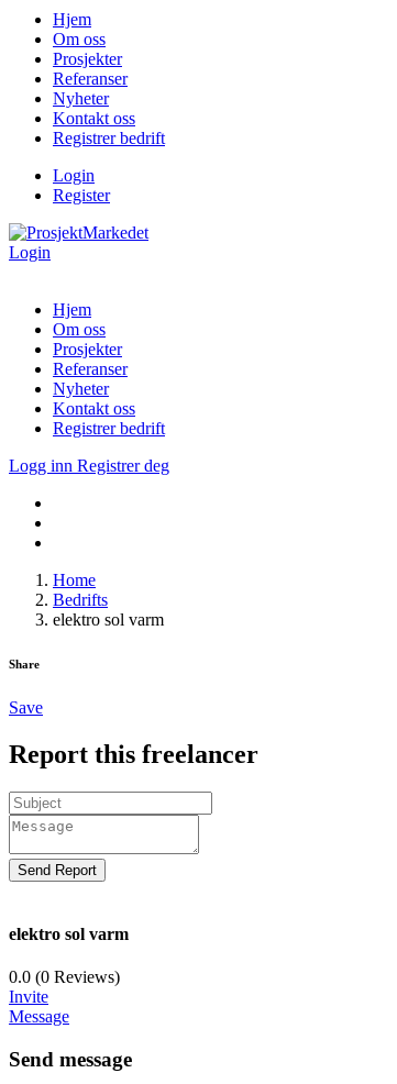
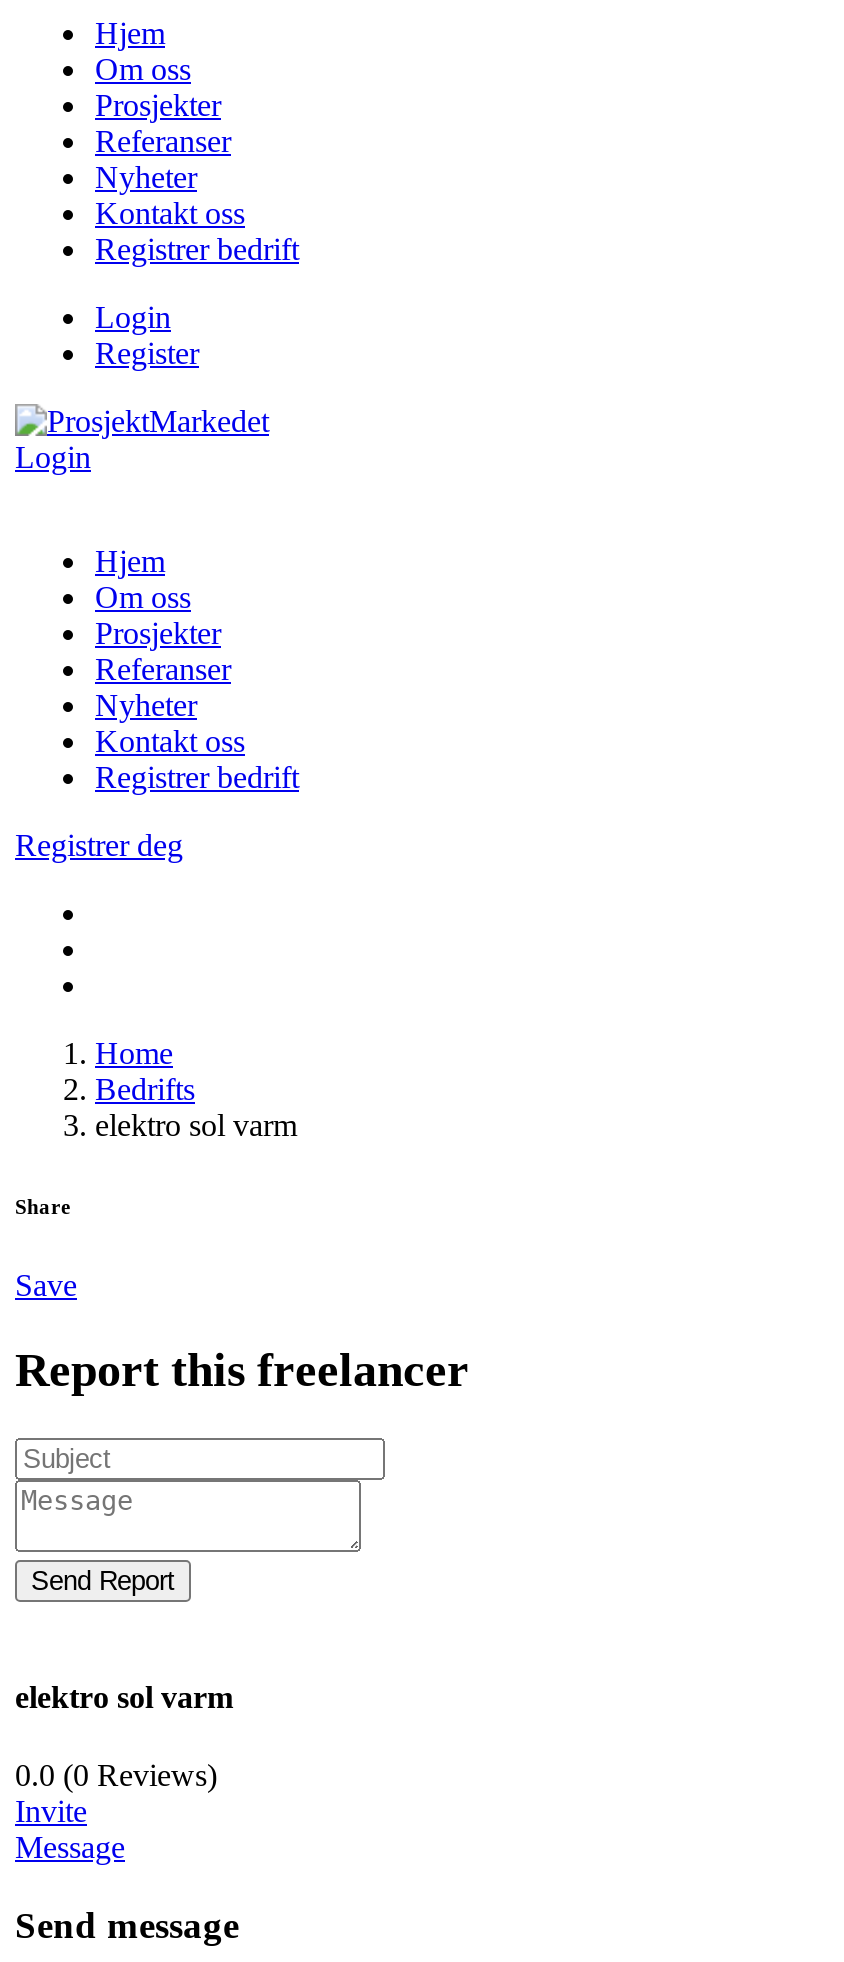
[9,456,169,475] Logg inn Registrer deg -> [15,828,183,862] Registrer deg

